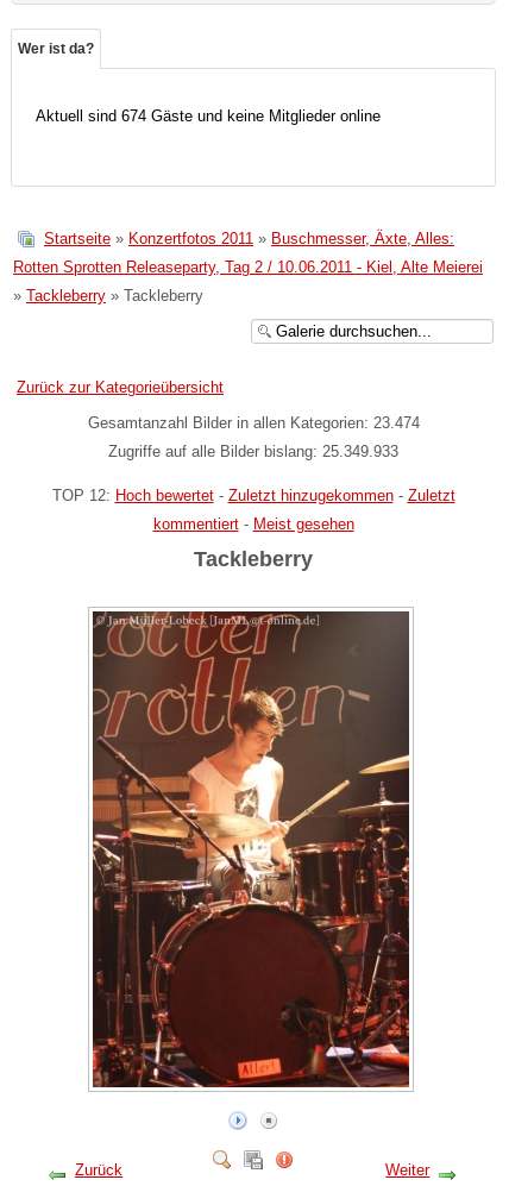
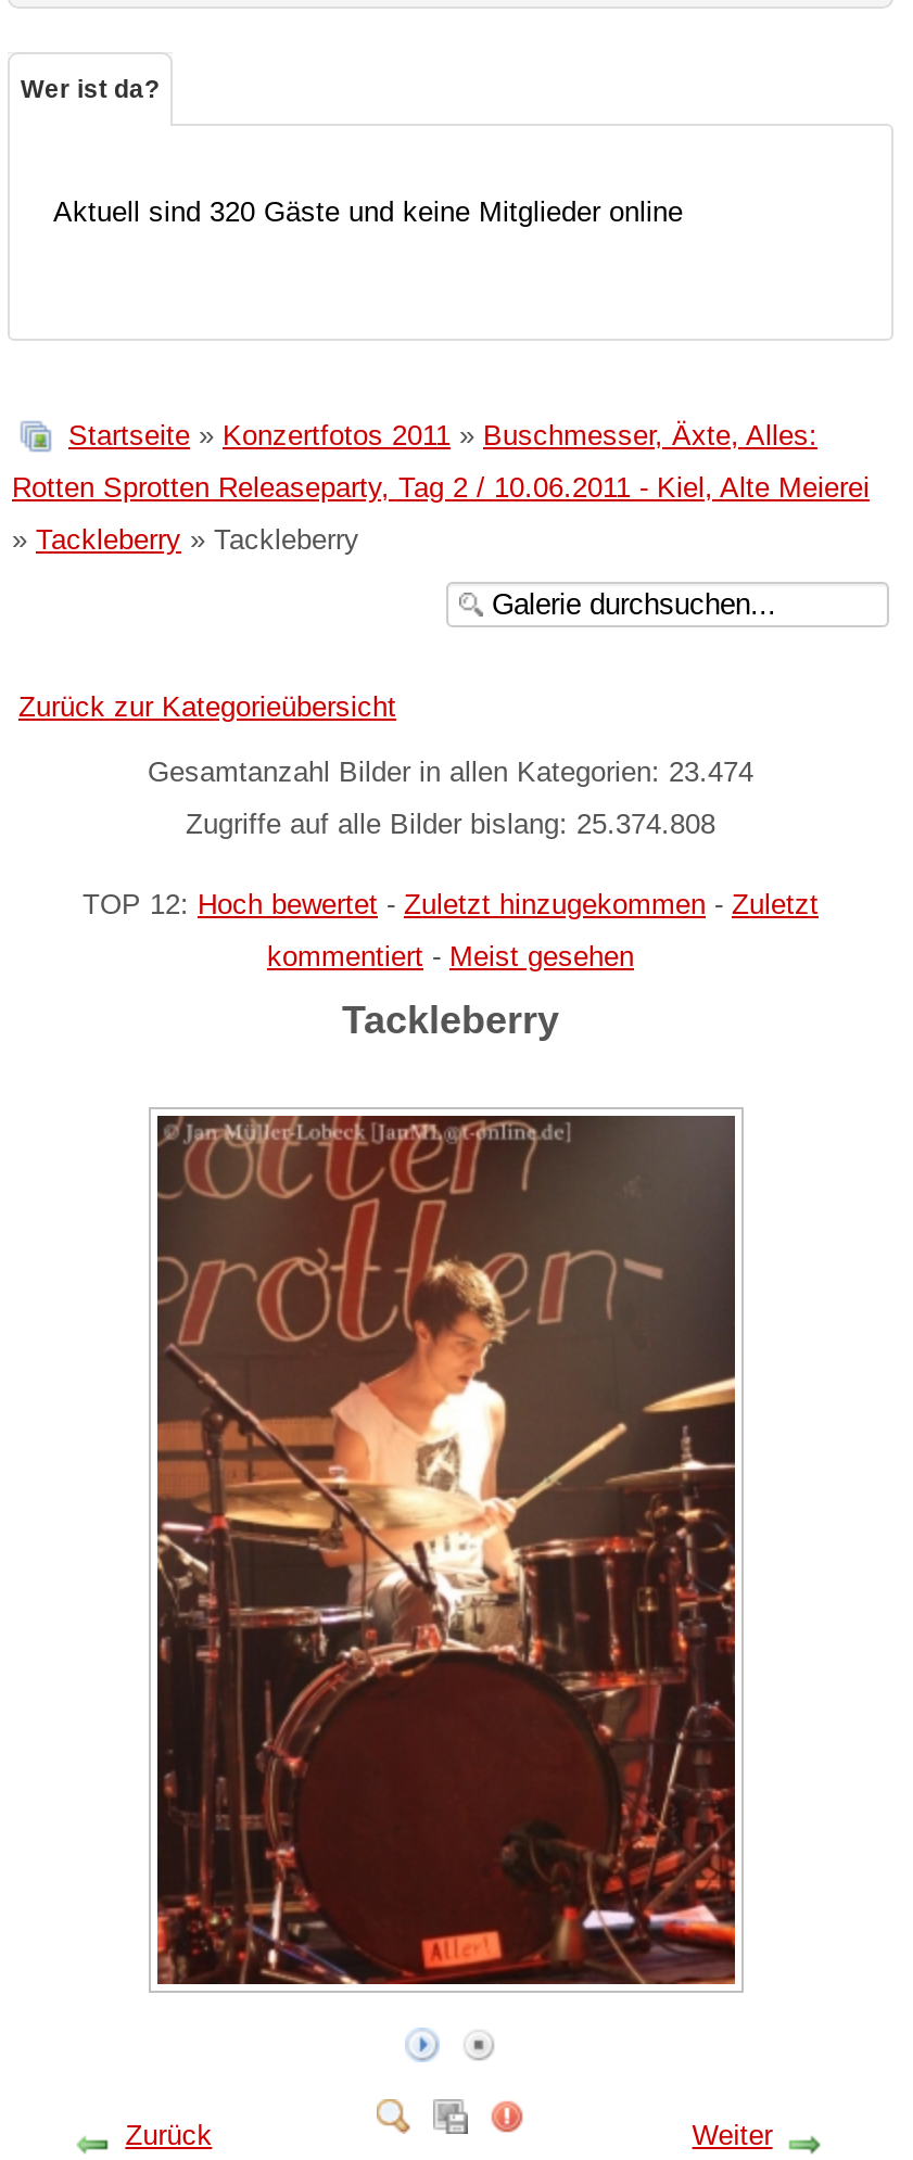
[36,106,381,124] Aktuell sind 674 Gäste und keine Mitglieder online -> [53,194,683,227] Aktuell sind 320 Gäste und keine Mitglieder online
[108,443,398,461] Zugriffe auf alle Bilder bislang: 25.349.933 -> [186,808,715,841] Zugriffe auf alle Bilder bislang: 25.374.808

